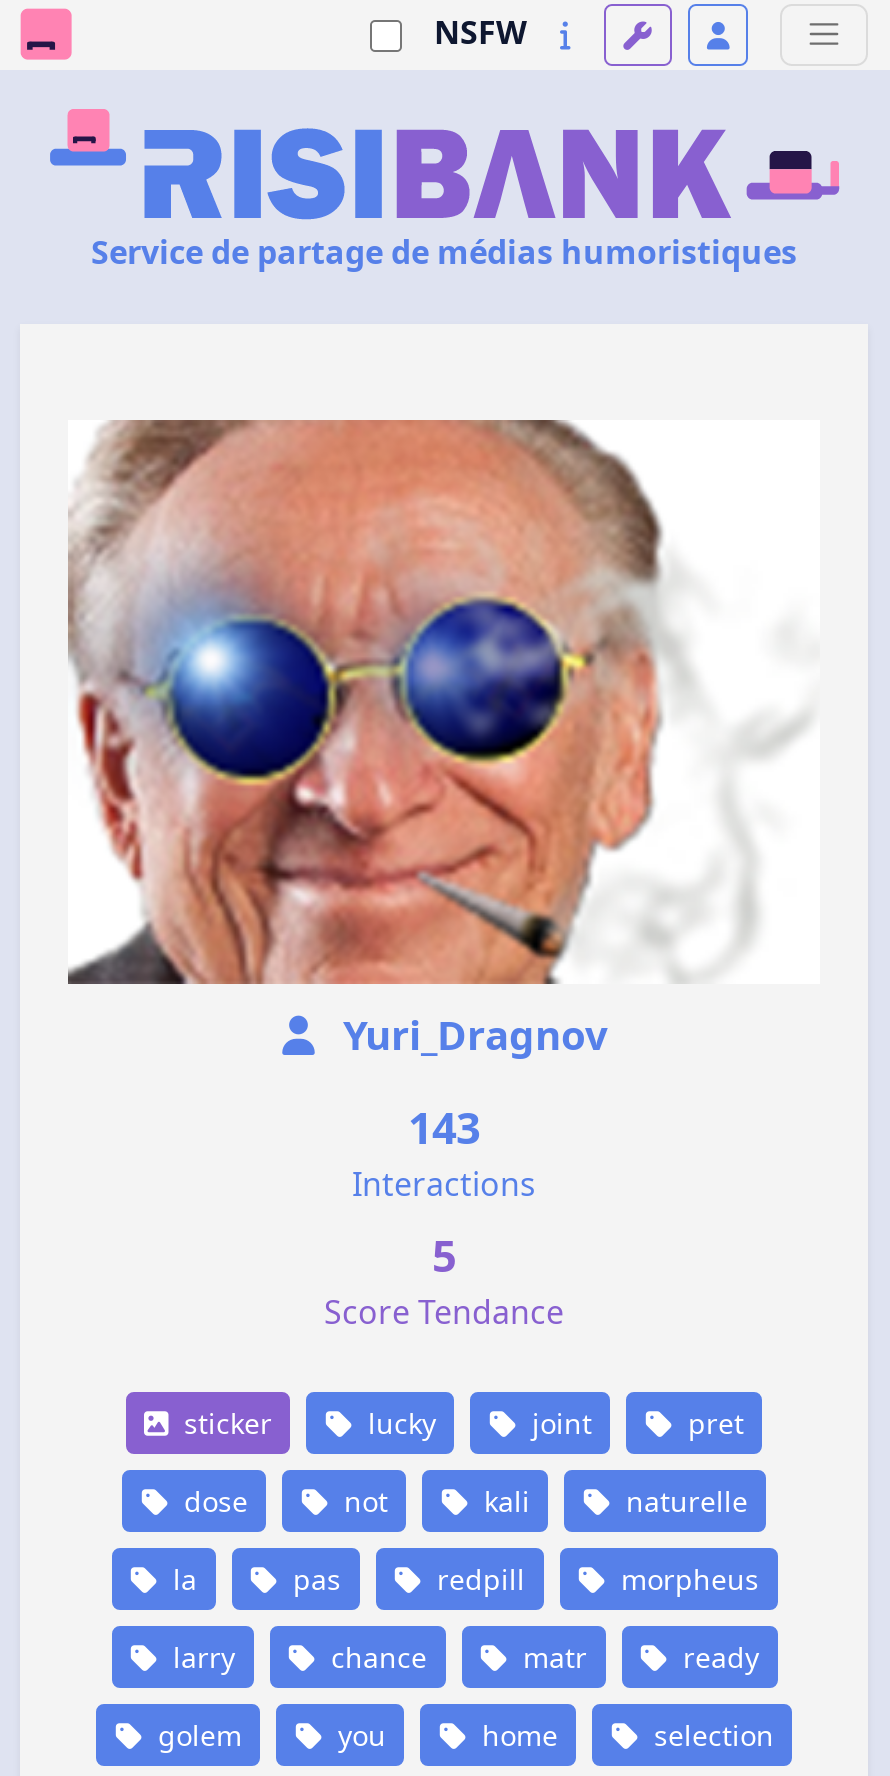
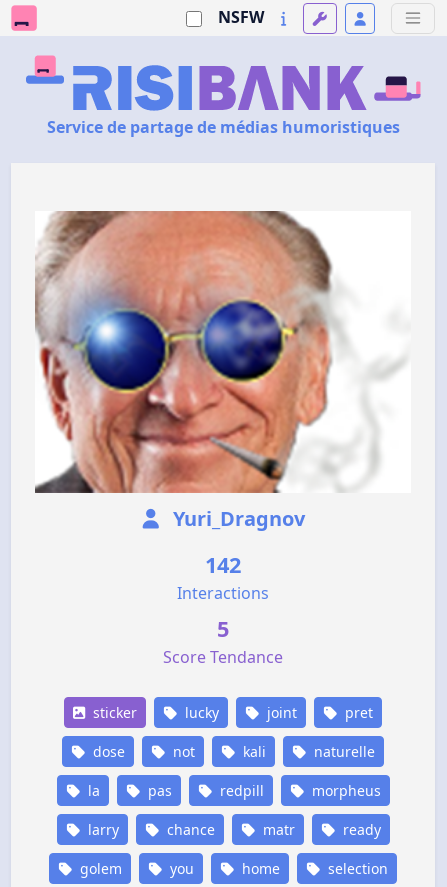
[408,1097,480,1155] 143 -> [205,549,241,578] 142

